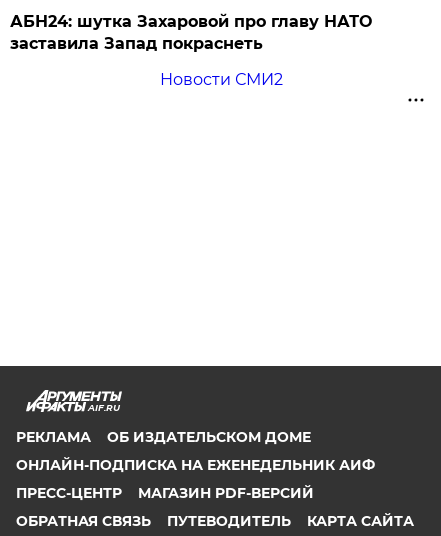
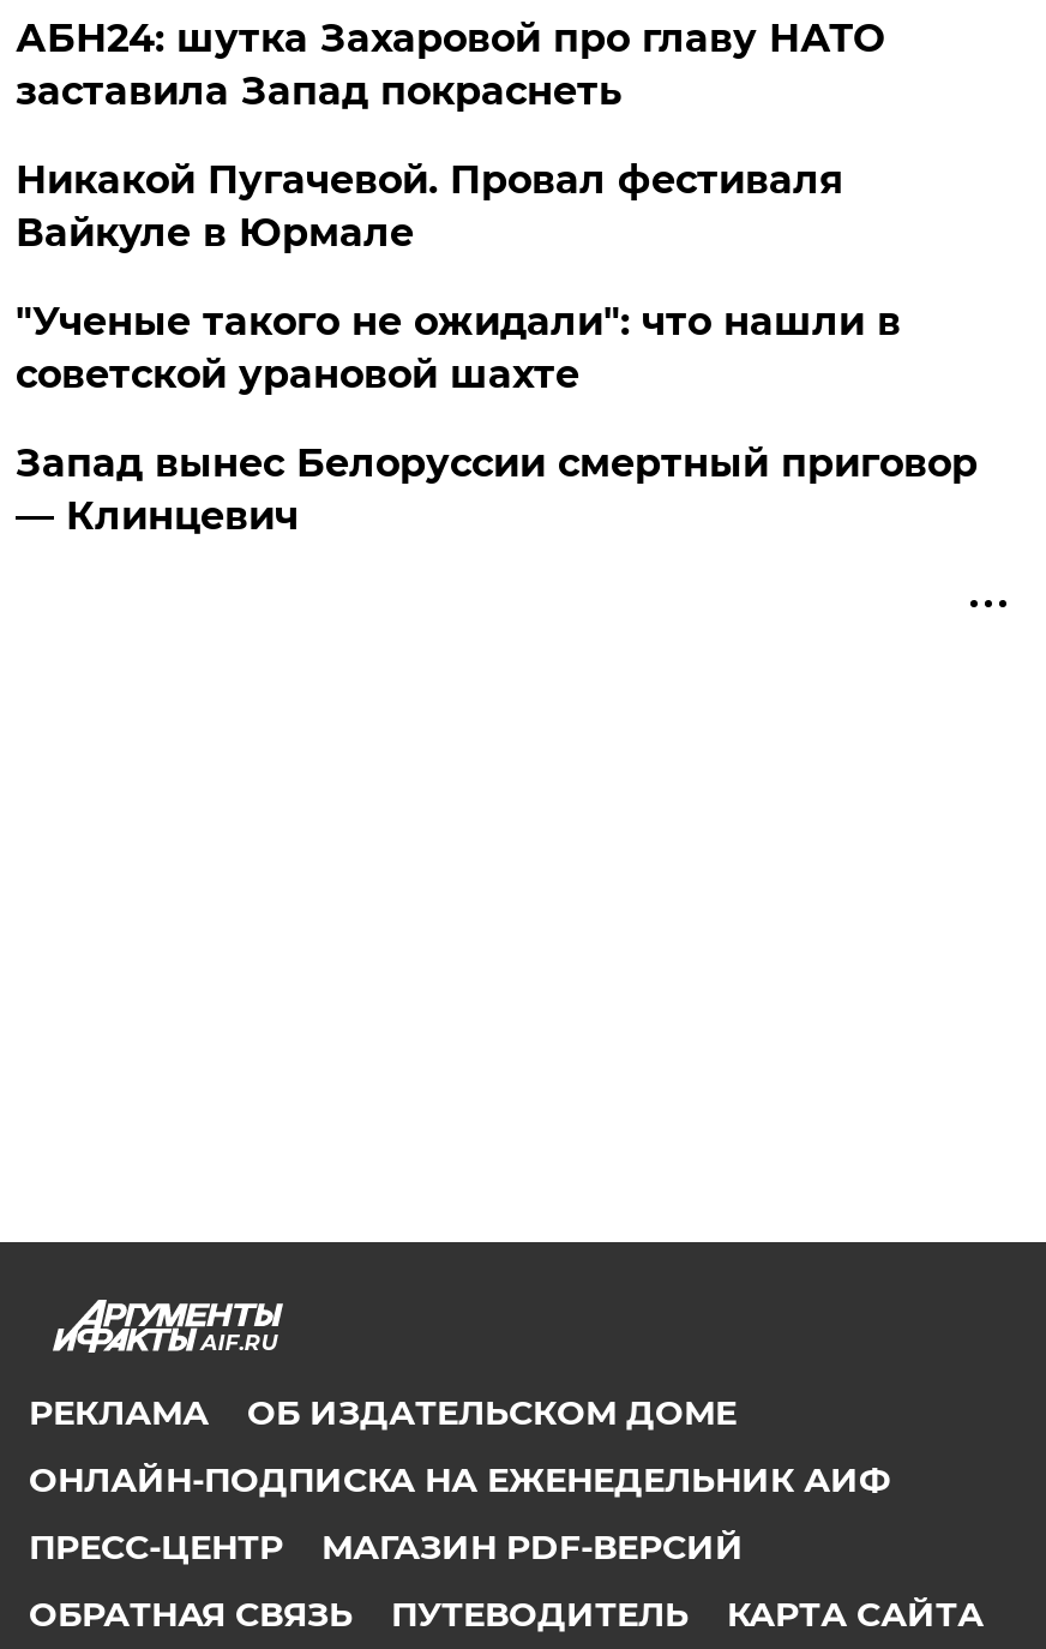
[160,70,283,89] Новости СМИ2 -> [15,157,977,539] Никакой Пугачевой. Провал фестиваля | Вайкуле в Юрмале | "Ученые такого не ожидали": что нашли в | советской урановой шахте | Запад вынес Белоруссии смертный приговор | — Клинцевич

